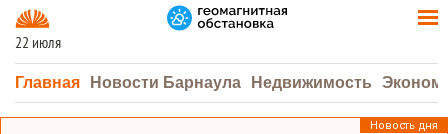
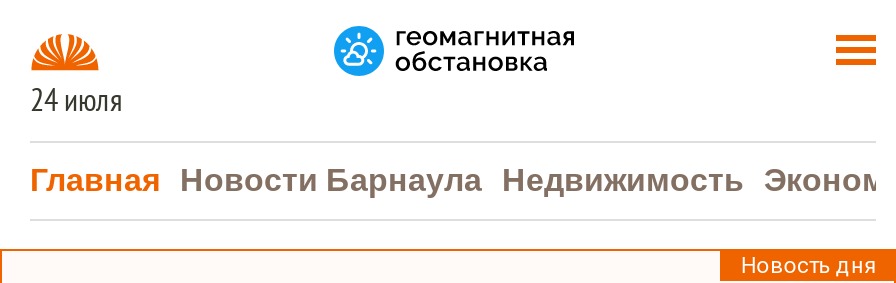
[15,34,61,52] 22 июля -> [30,83,122,119] 24 июля

